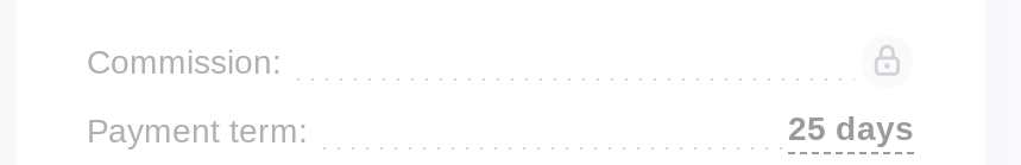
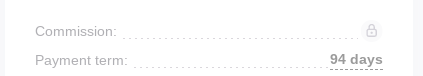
[788,109,914,147] 25 days -> [330,51,383,67] 94 days

